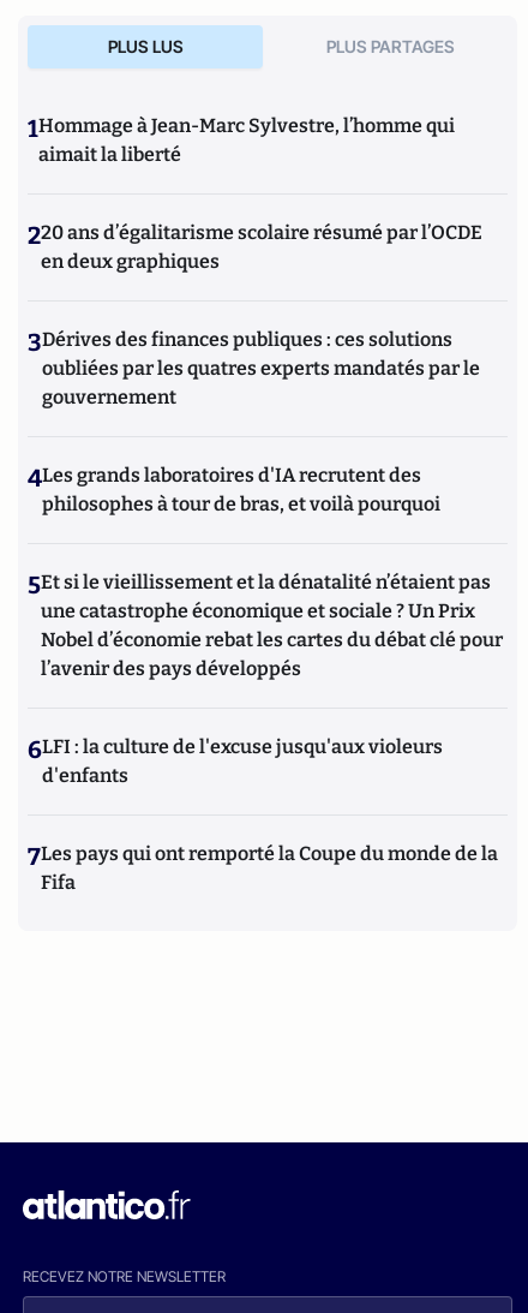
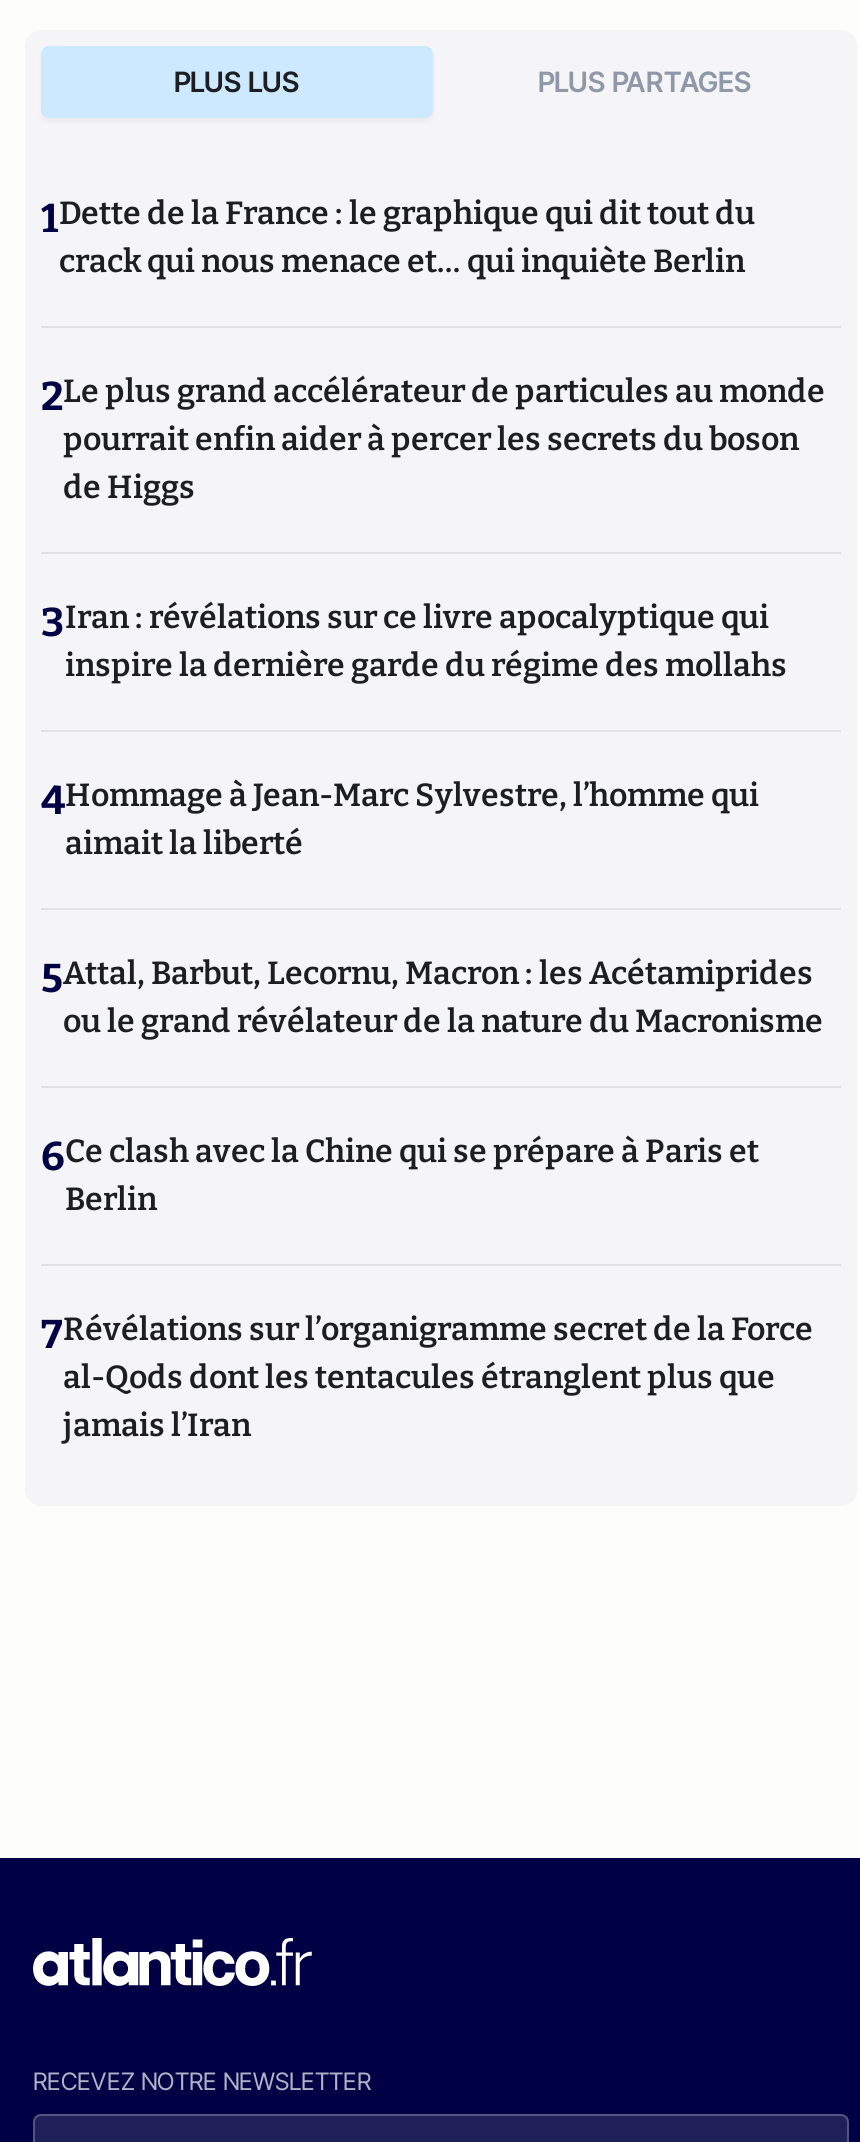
[28,114,455,143] 1Hommage à Jean-Marc Sylvestre, l’homme qui -> [41,194,825,824] 1Dette de la France : le graphique qui dit tout du | crack qui nous menace et… qui inquiète Berlin | 2Le plus grand accélérateur de particules au monde | pourrait enfin aider à percer les secrets du boson | de Higgs | 3Iran : révélations sur ce livre apocalyptique qui | inspire la dernière garde du régime des mollahs | 4Hommage à Jean-Marc Sylvestre, l’homme qui
moved [38,143,181,166] -> [65,824,303,862]: aimait la liberté
[28,221,503,894] 220 ans d’égalitarisme scolaire résumé par l’OCDE | en deux graphiques | 3Dérives des finances publiques : ces solutions | oubliées par les quatres experts mandatés par le | gouvernement | 4Les grands laboratoires d'IA recrutent des | philosophes à tour de bras, et voilà pourquoi | 5Et si le vieillissement et la dénatalité n’étaient pas | une catastrophe économique et sociale ? Un Prix | Nobel d’économie rebat les cartes du débat clé pour | l’avenir des pays développés | 6LFI : la culture de l'excuse jusqu'aux violeurs | d'enfants | 7Les pays qui ont remporté la Coupe du monde de la | Fifa -> [41,954,823,1444] 5Attal, Barbut, Lecornu, Macron : les Acétamiprides | ou le grand révélateur de la nature du Macronisme | 6Ce clash avec la Chine qui se prépare à Paris et | Berlin | 7Révélations sur l’organigramme secret de la Force | al-Qods dont les tentacules étranglent plus que | jamais l’Iran

